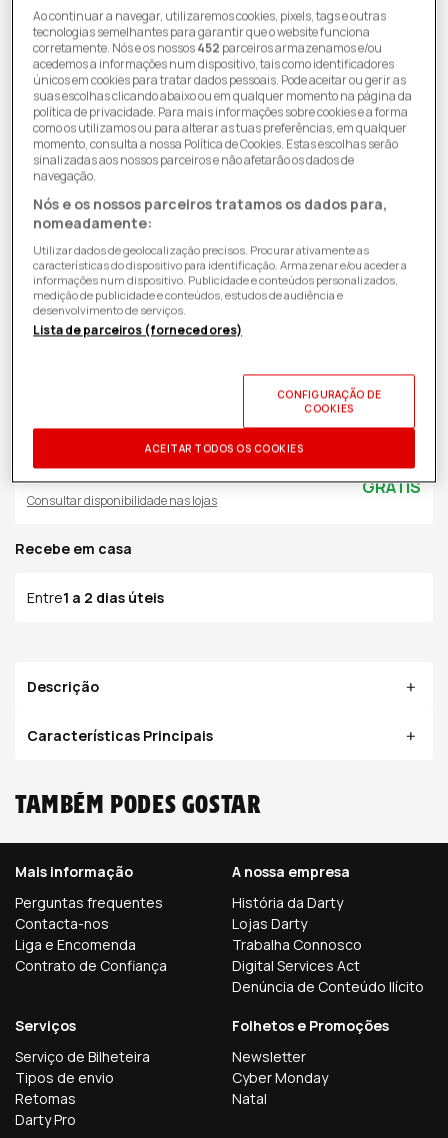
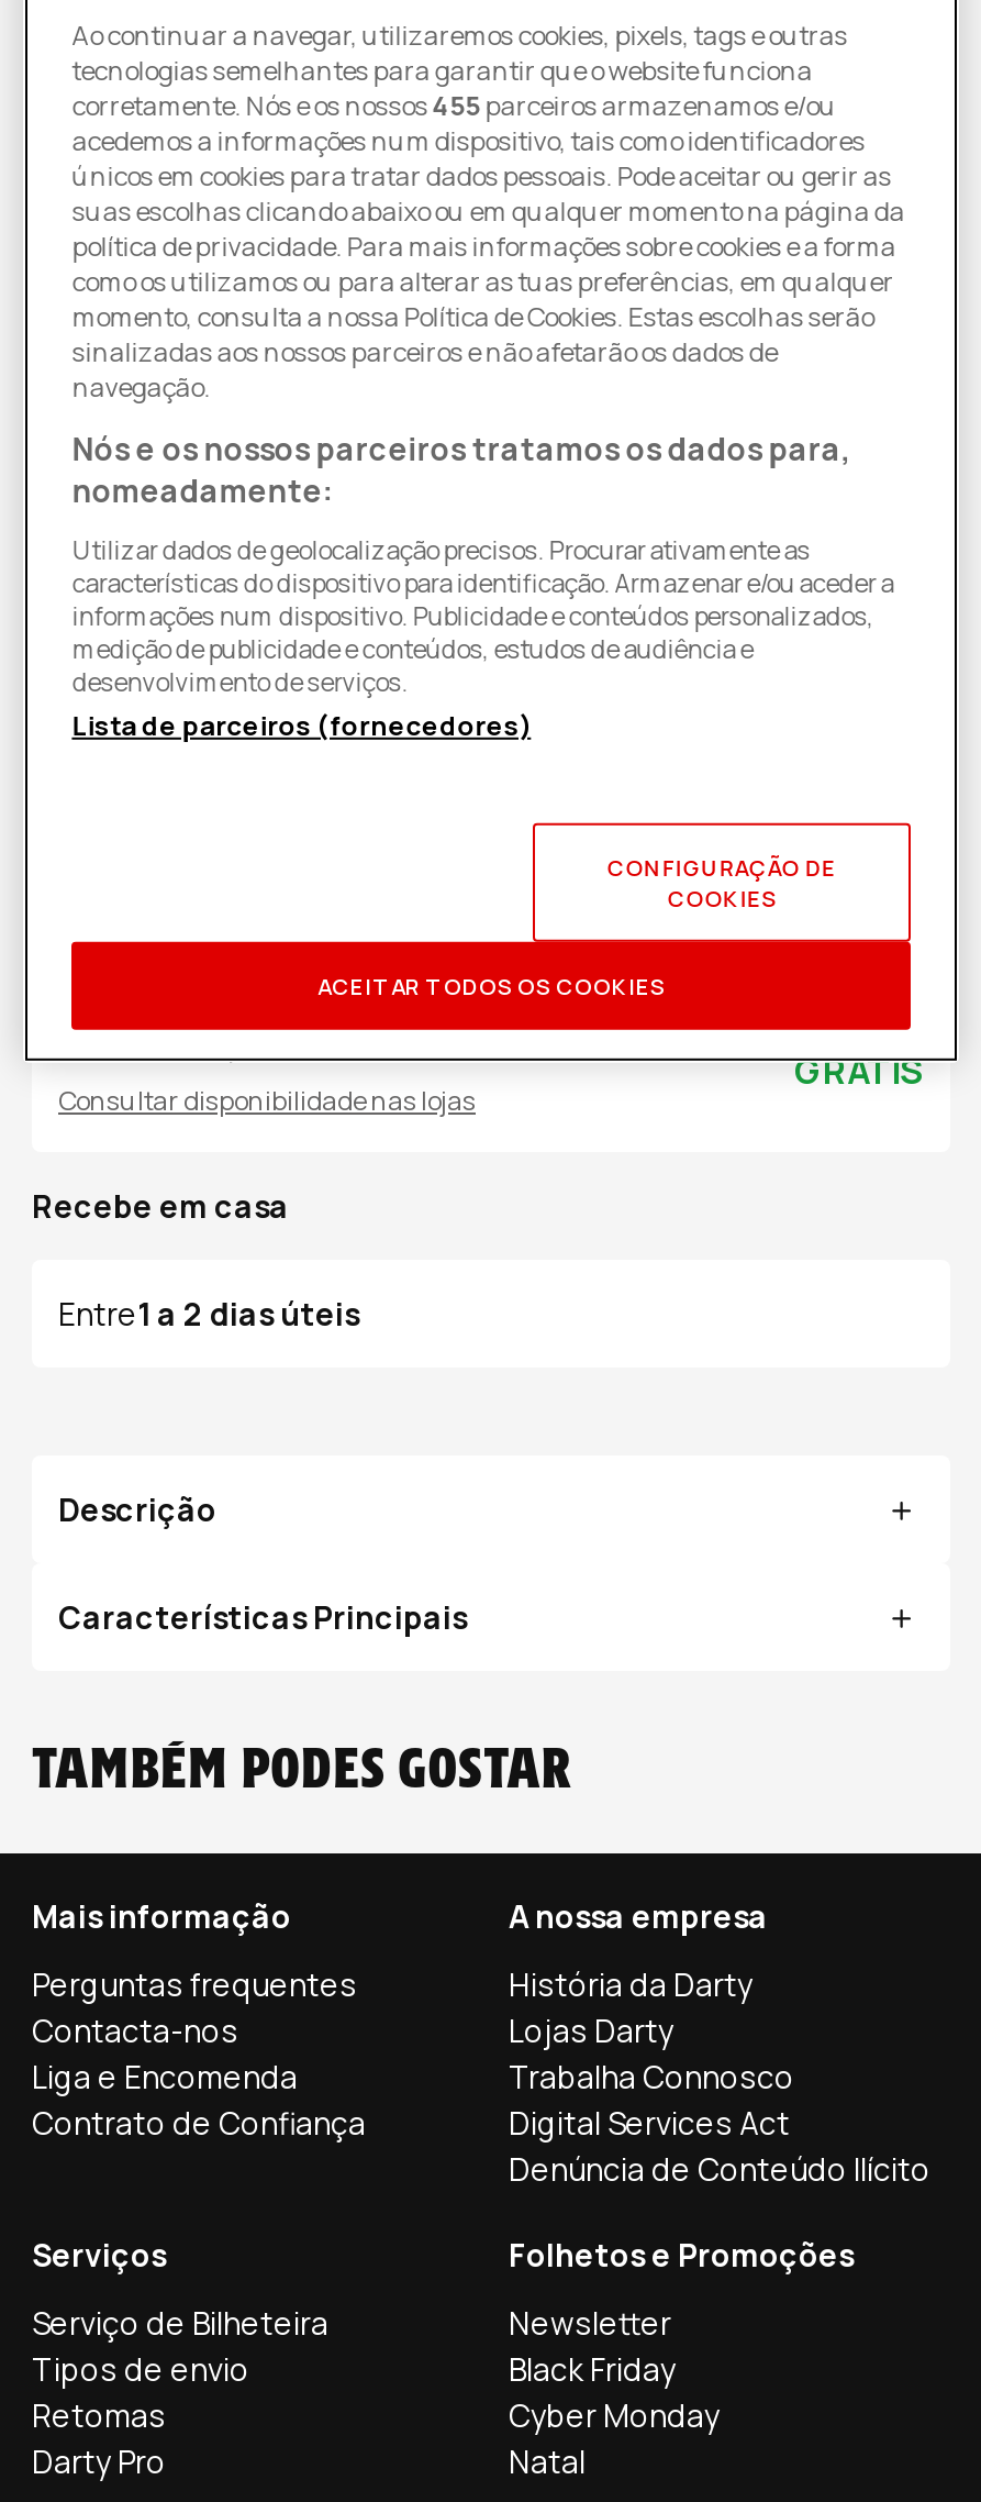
[33,39,382,56] corretamente. Nós e os nossos452 parceiros armazenamos e/ou -> [72,86,836,124] corretamente. Nós e os nossos455 parceiros armazenamos e/ou
moved [232,1068,328,1108] -> [509,2394,720,2482]: Cyber Monday | Natal
none -> [509,2348,676,2390] Black Friday

